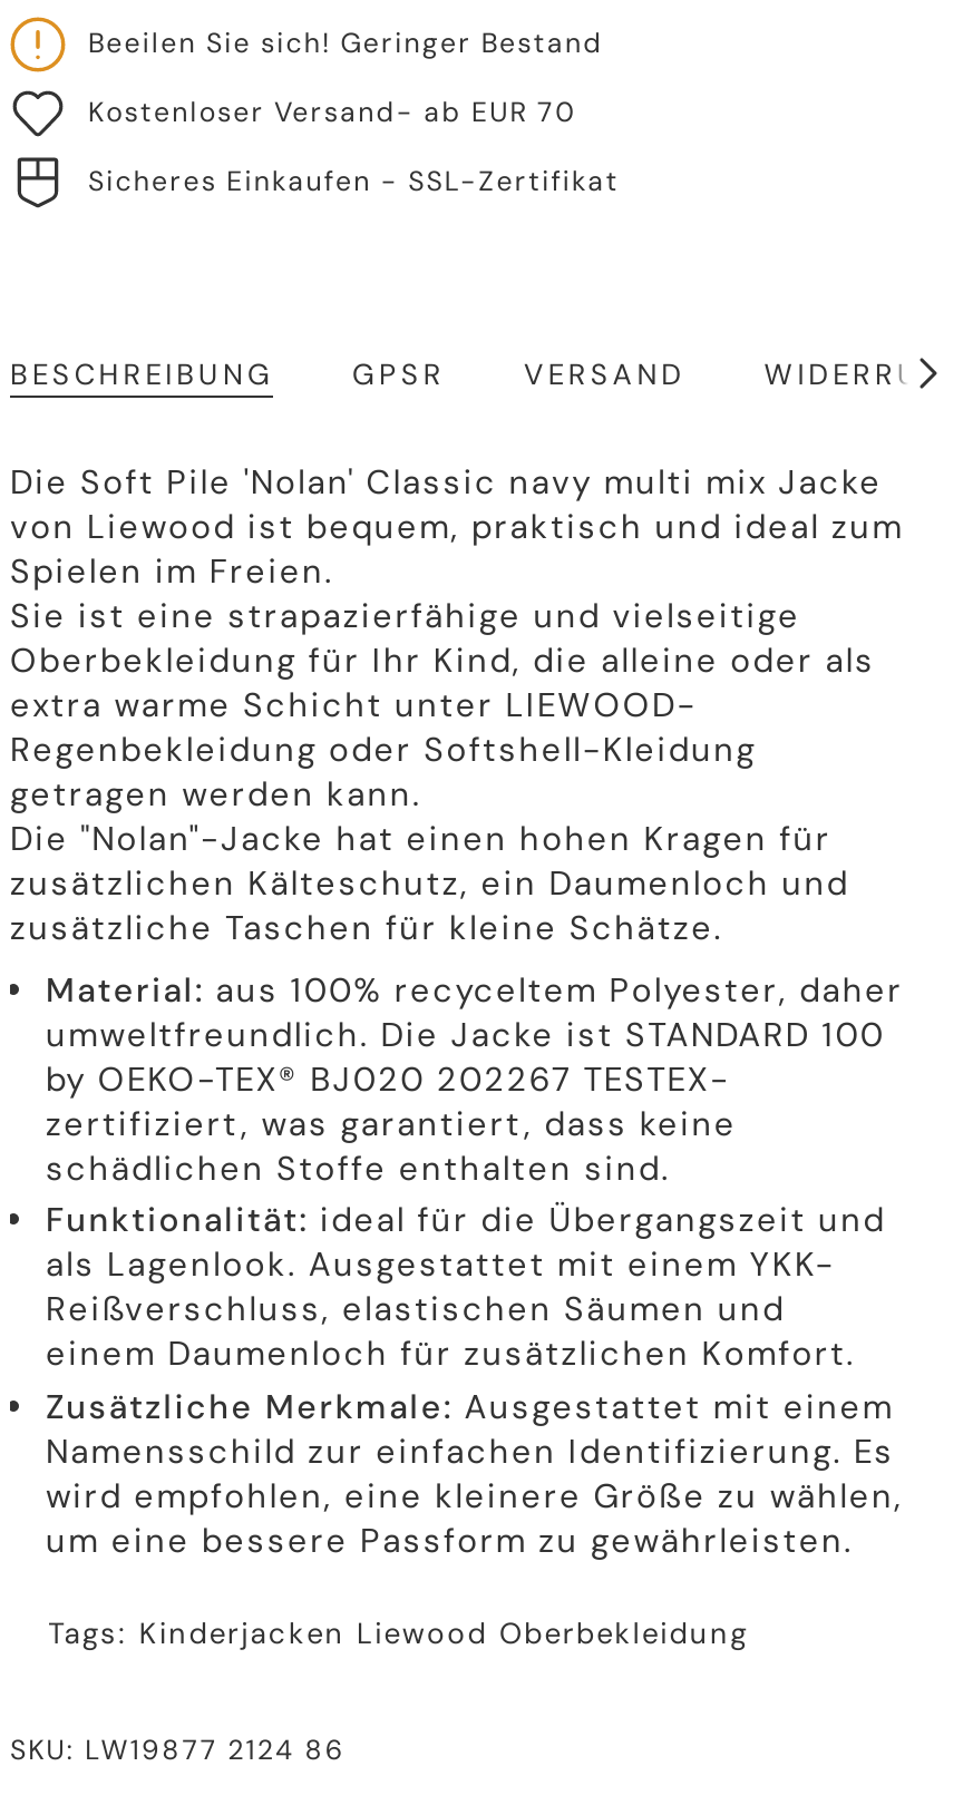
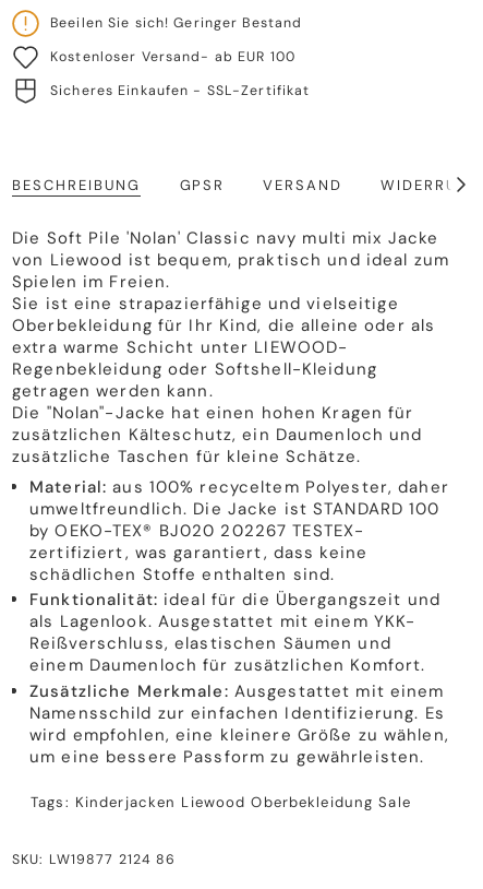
[88,95,576,130] Kostenloser Versand- ab EUR 70 -> [50,48,295,66] Kostenloser Versand- ab EUR 100
[48,1614,748,1652] Tags: Kinderjacken Liewood Oberbekleidung -> [31,793,411,811] Tags: Kinderjacken Liewood Oberbekleidung Sale

